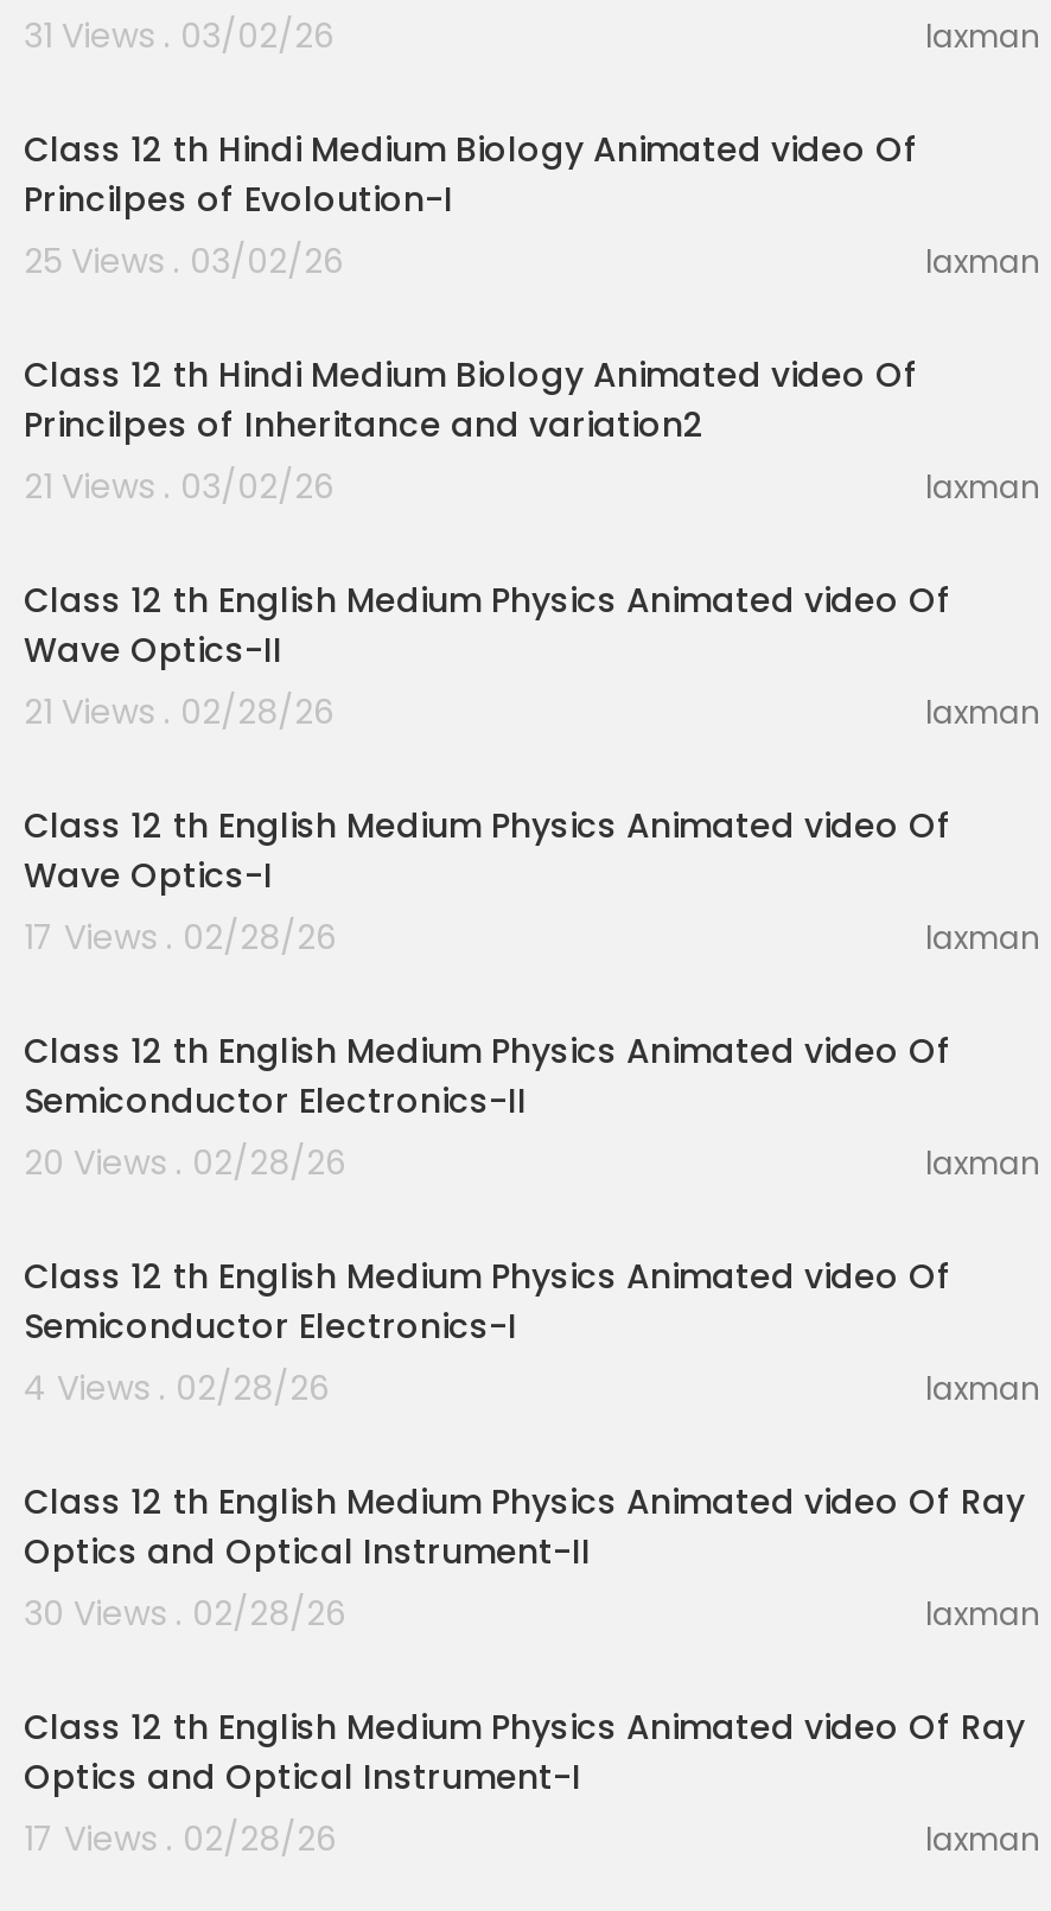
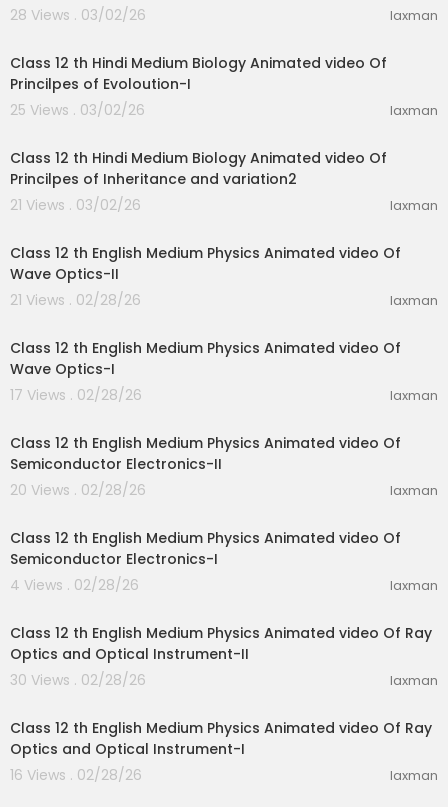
[24,12,335,59] 31 Views . 03/02/26 -> [10,5,146,25] 28 Views . 03/02/26
[24,1815,337,1862] 17 Views . 02/28/26 -> [10,765,142,785] 16 Views . 02/28/26

